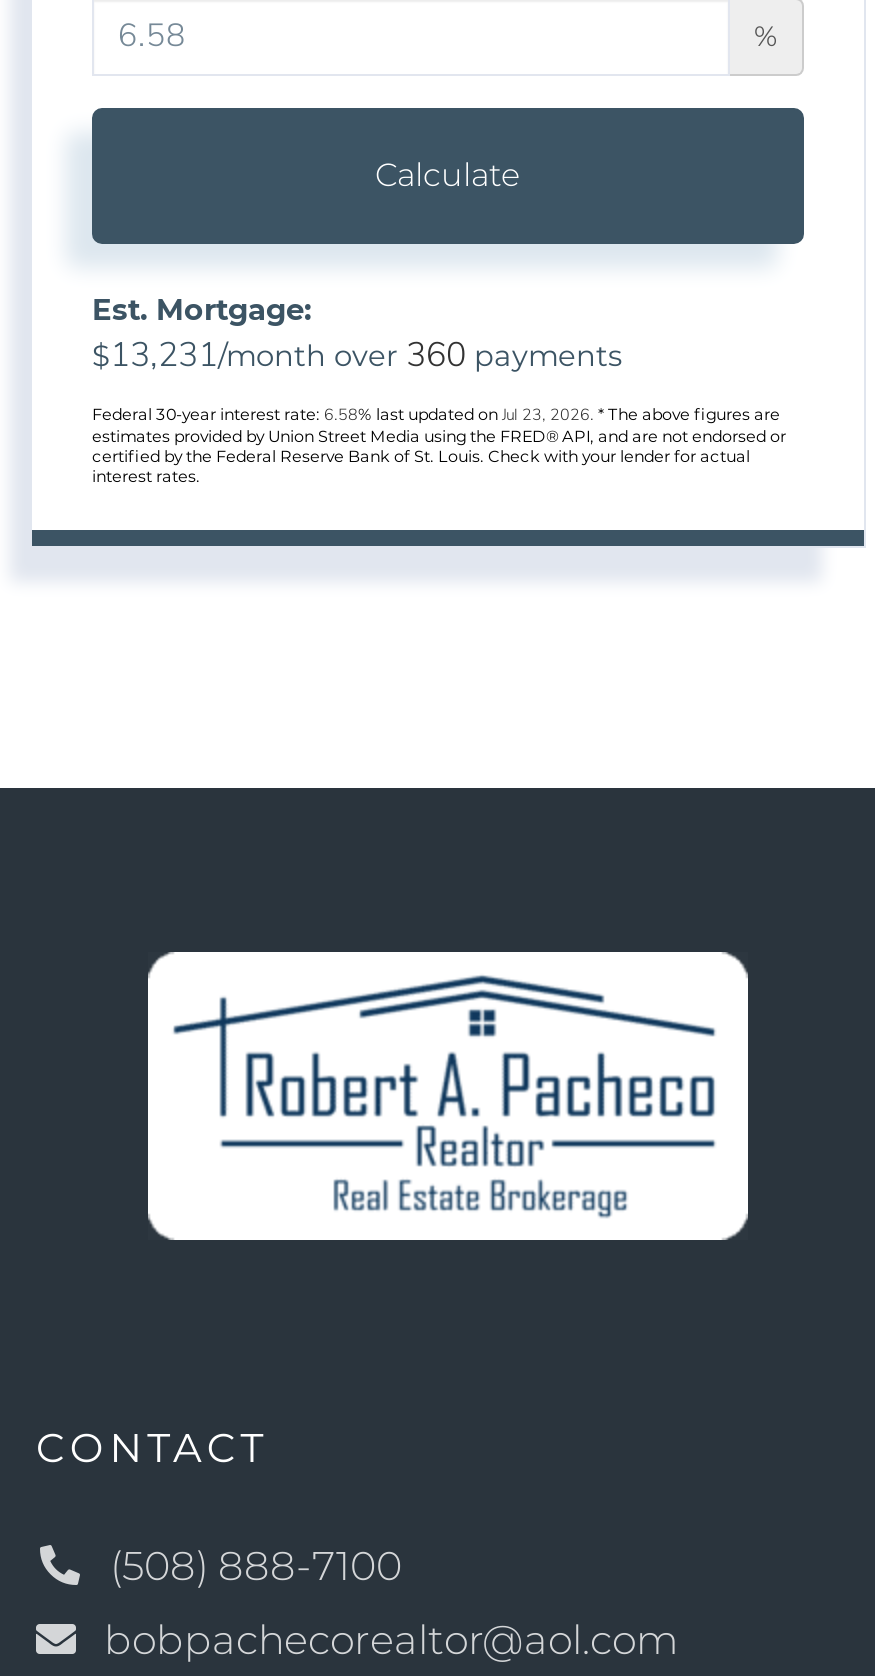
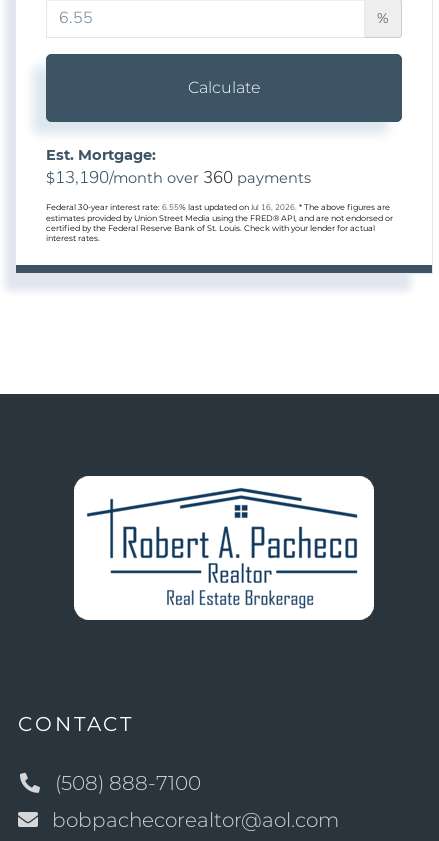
[92,333,622,379] $13,231/month over 360 payments -> [46,166,311,189] $13,190/month over 360 payments
[92,405,780,427] Federal 30-year interest rate: 6.58% last updated on Jul 23, 2026. * The above figures are -> [46,202,390,213] Federal 30-year interest rate: 6.55% last updated on Jul 16, 2026. * The above figures are

